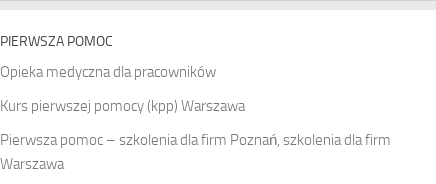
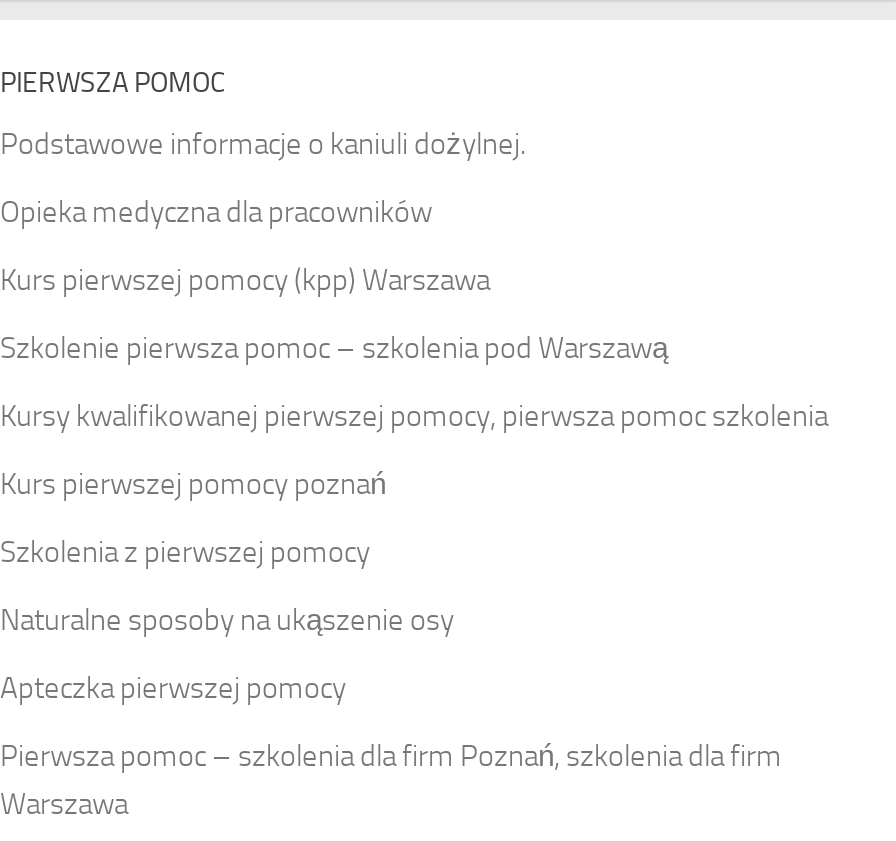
none -> [0,126,526,162] Podstawowe informacje o kaniuli dożylnej.
none -> [0,330,828,706] Szkolenie pierwsza pomoc – szkolenia pod Warszawą | Kursy kwalifikowanej pierwszej pomocy, pierwsza pomoc szkolenia | Kurs pierwszej pomocy poznań | Szkolenia z pierwszej pomocy | Naturalne sposoby na ukąszenie osy | Apteczka pierwszej pomocy

